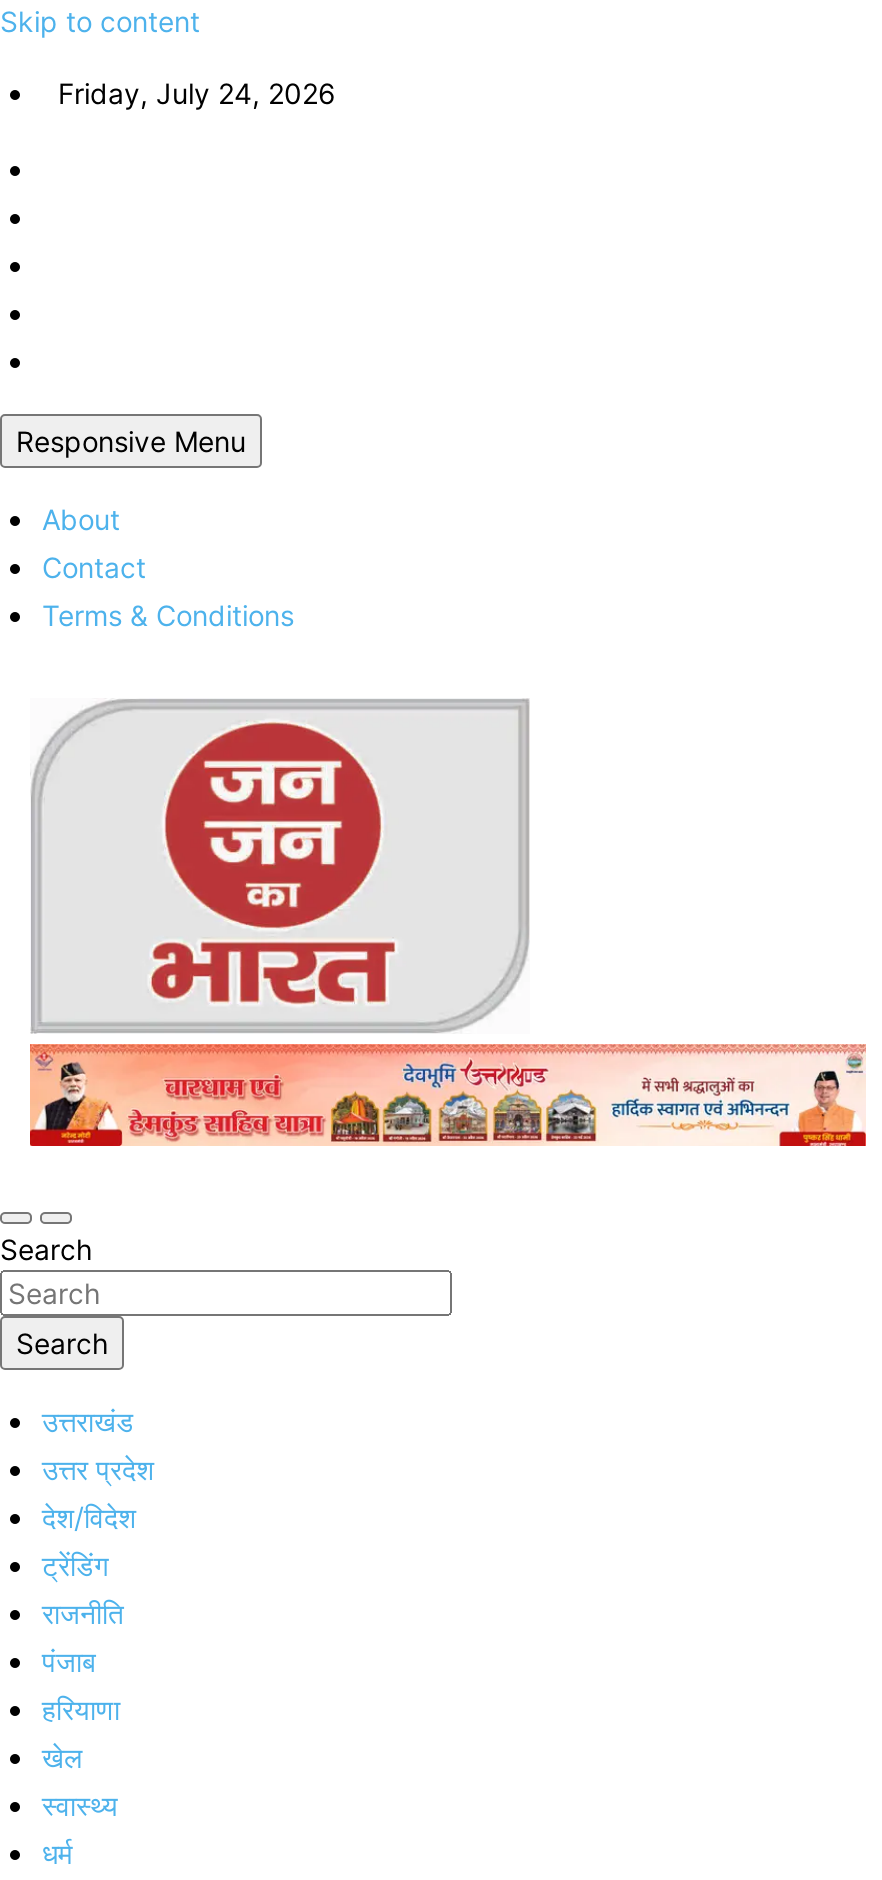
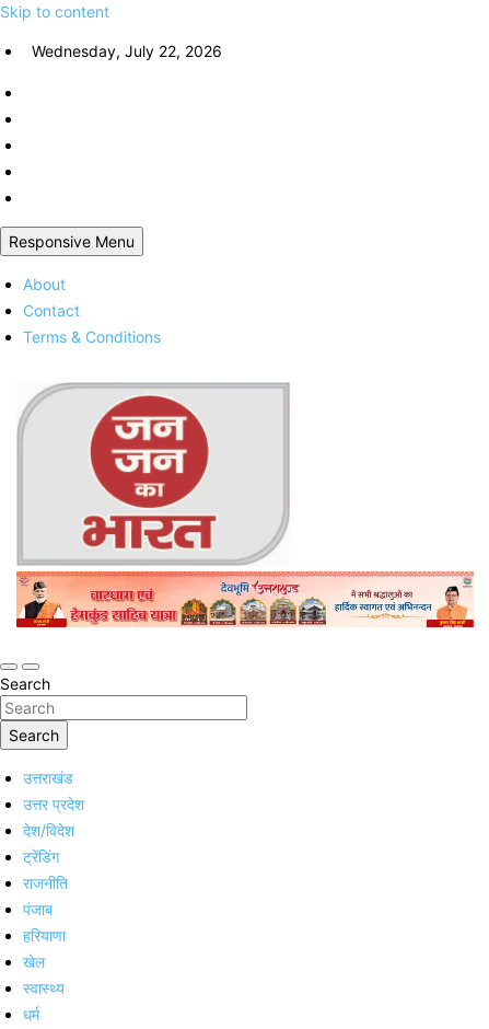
[42,76,336,110] Friday, July 24, 2026 -> [23,42,222,60] Wednesday, July 22, 2026

